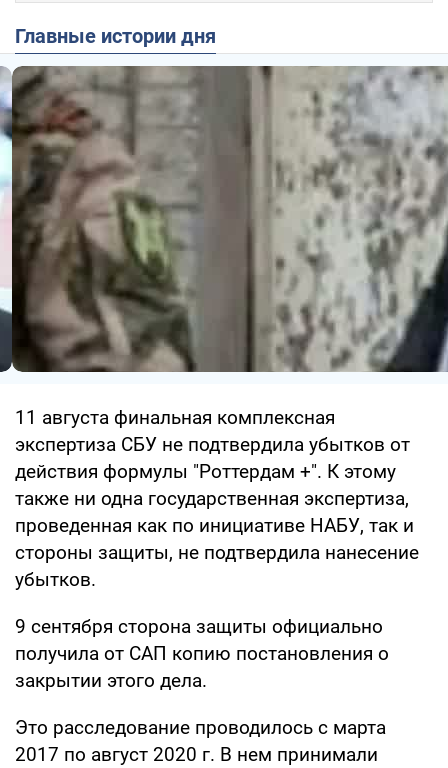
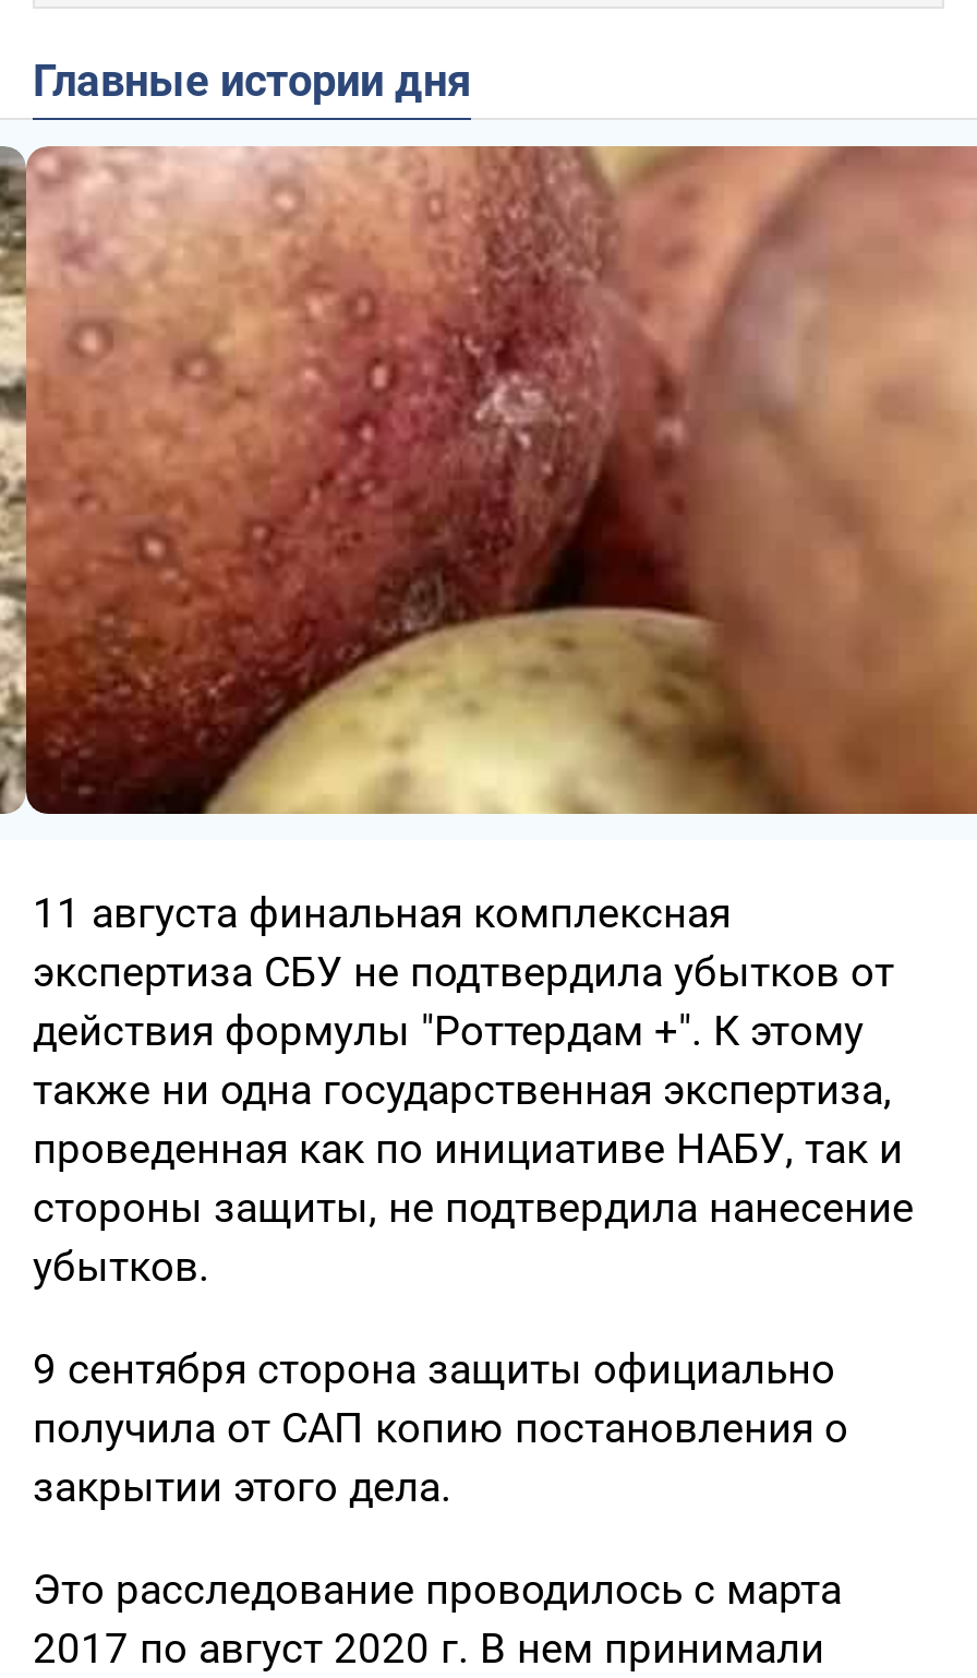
[3,65,445,373] [image] -> [7,144,970,816] [image]

